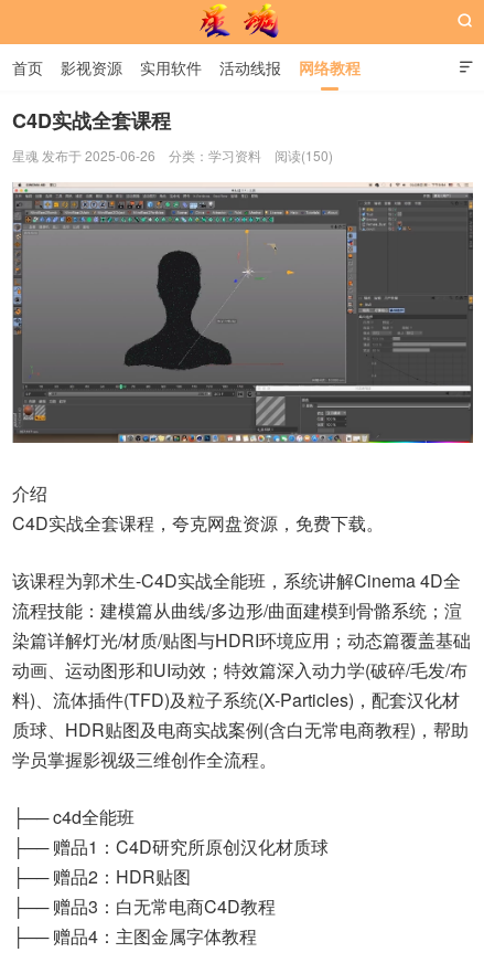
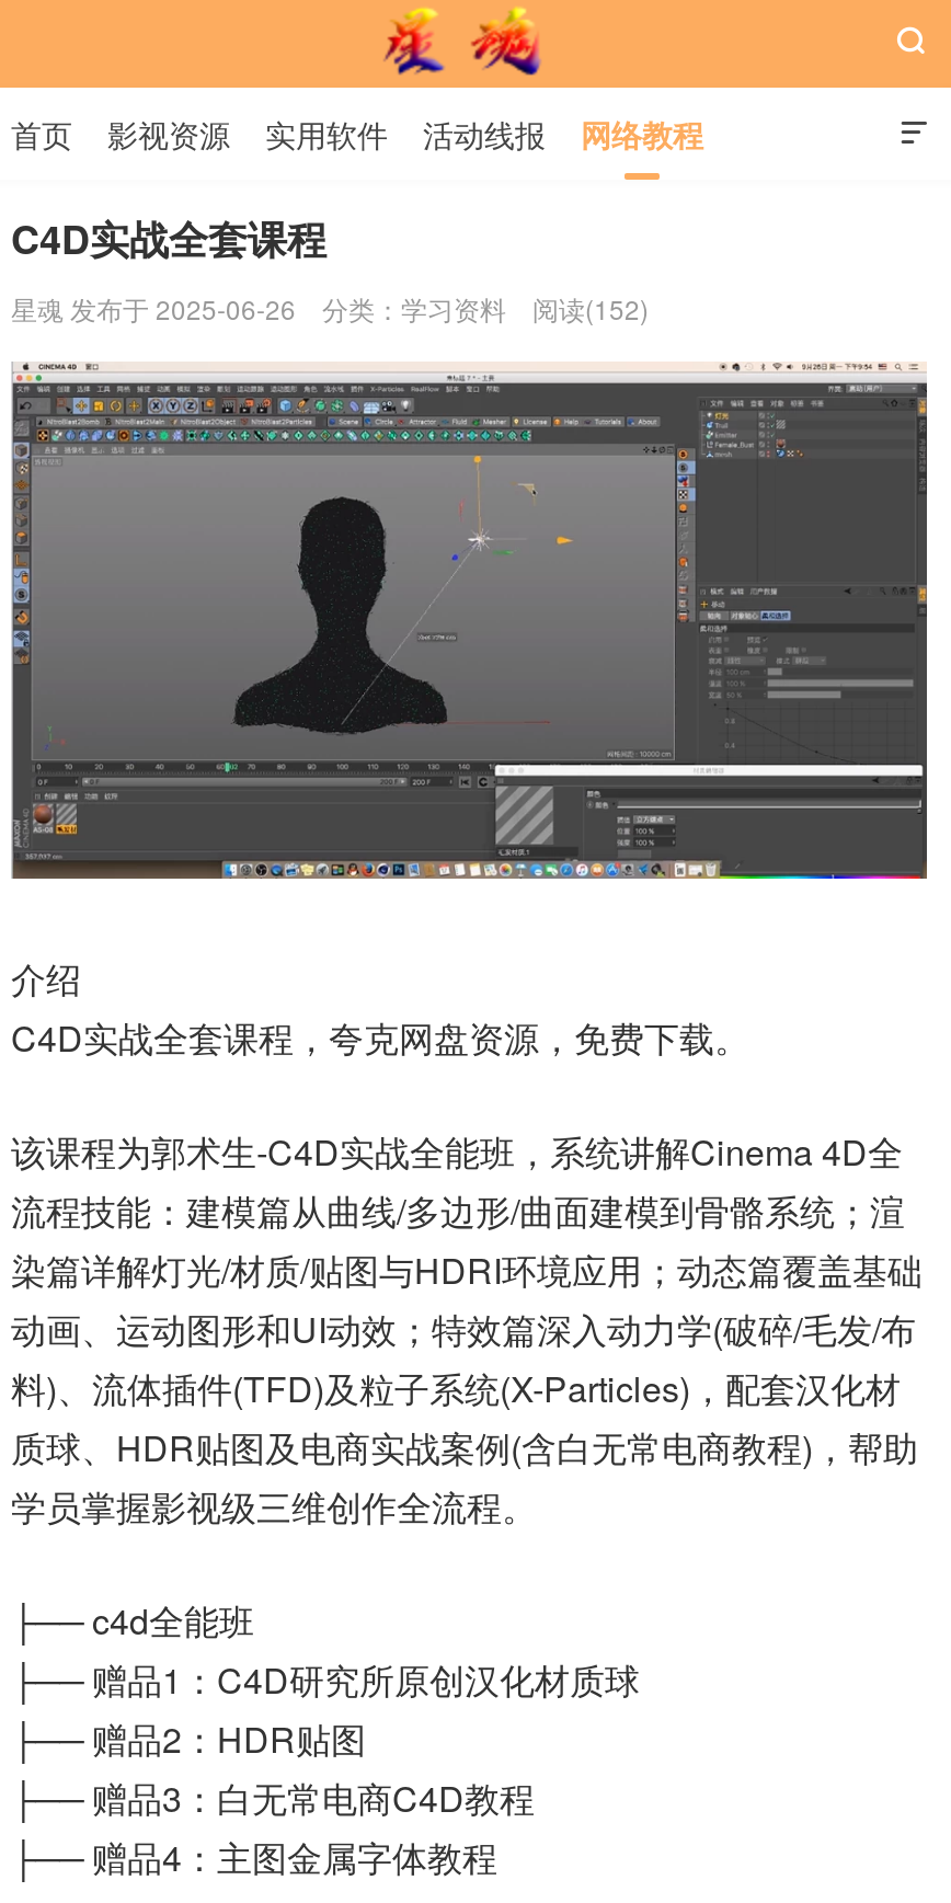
[12,146,333,165] 星魂 发布于 2025-06-26 分类：学习资料 阅读(150) -> [11,289,649,326] 星魂 发布于 2025-06-26 分类：学习资料 阅读(152)

